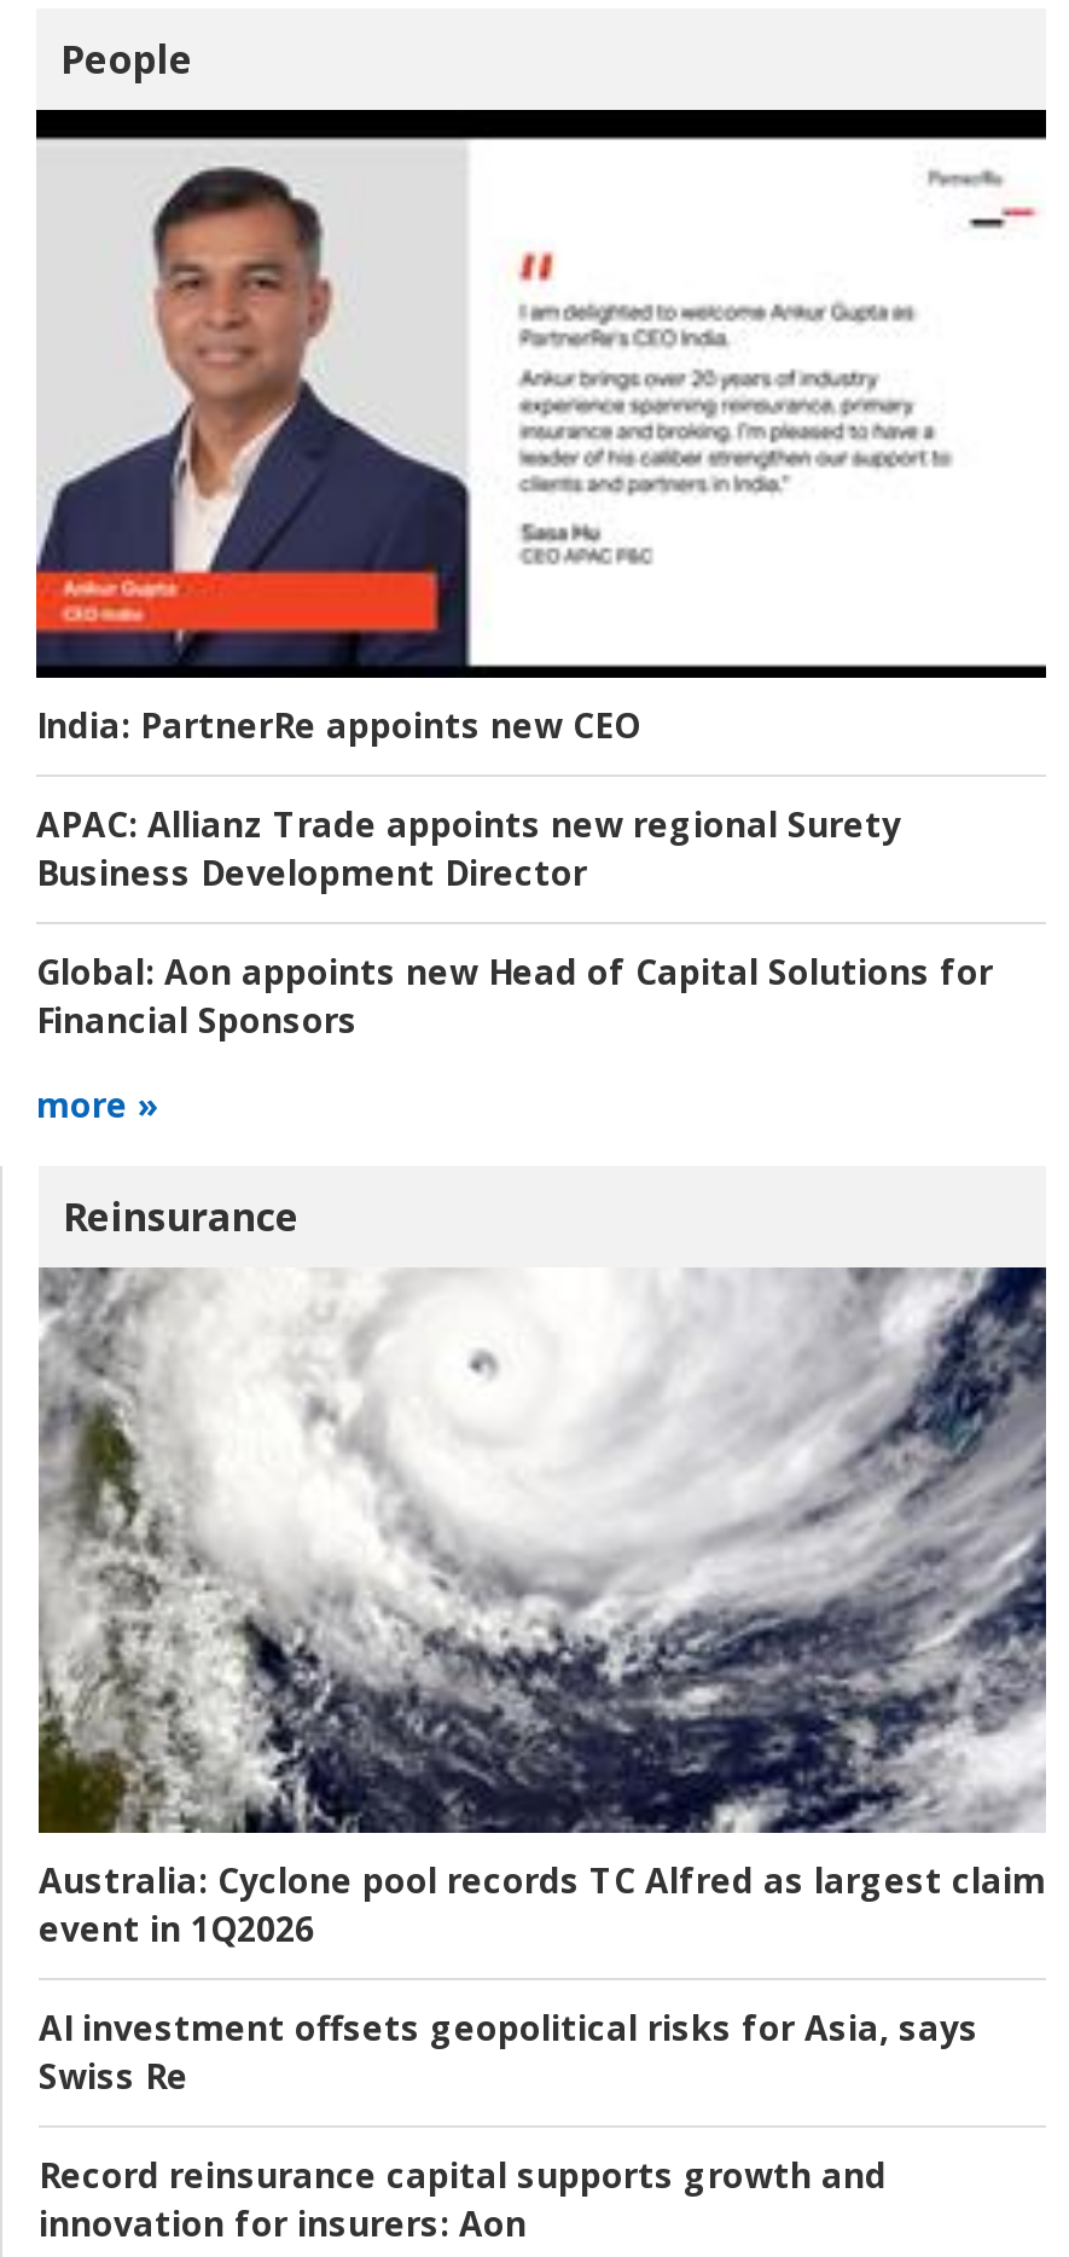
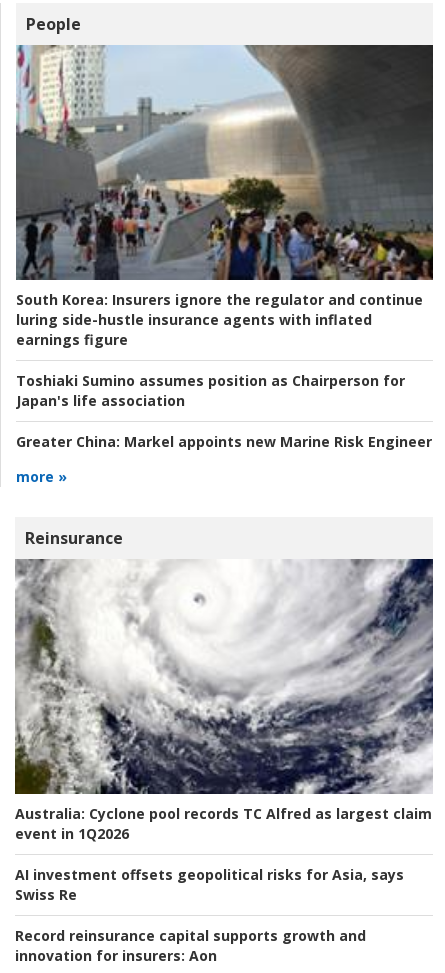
[34,106,1046,747] [image] | India: PartnerRe appoints new CEO -> [15,45,434,348] [image] | South Korea: Insurers ignore the regulator and continue | luring side-hustle insurance agents with inflated | earnings figure
[36,800,901,894] APAC: Allianz Trade appoints new regional Surety | Business Development Director -> [16,370,405,409] Toshiaki Sumino assumes position as Chairperson for | Japan's life association
[36,948,993,1042] Global: Aon appoints new Head of Capital Solutions for | Financial Sponsors -> [16,431,432,450] Greater China: Markel appoints new Marine Risk Engineer

